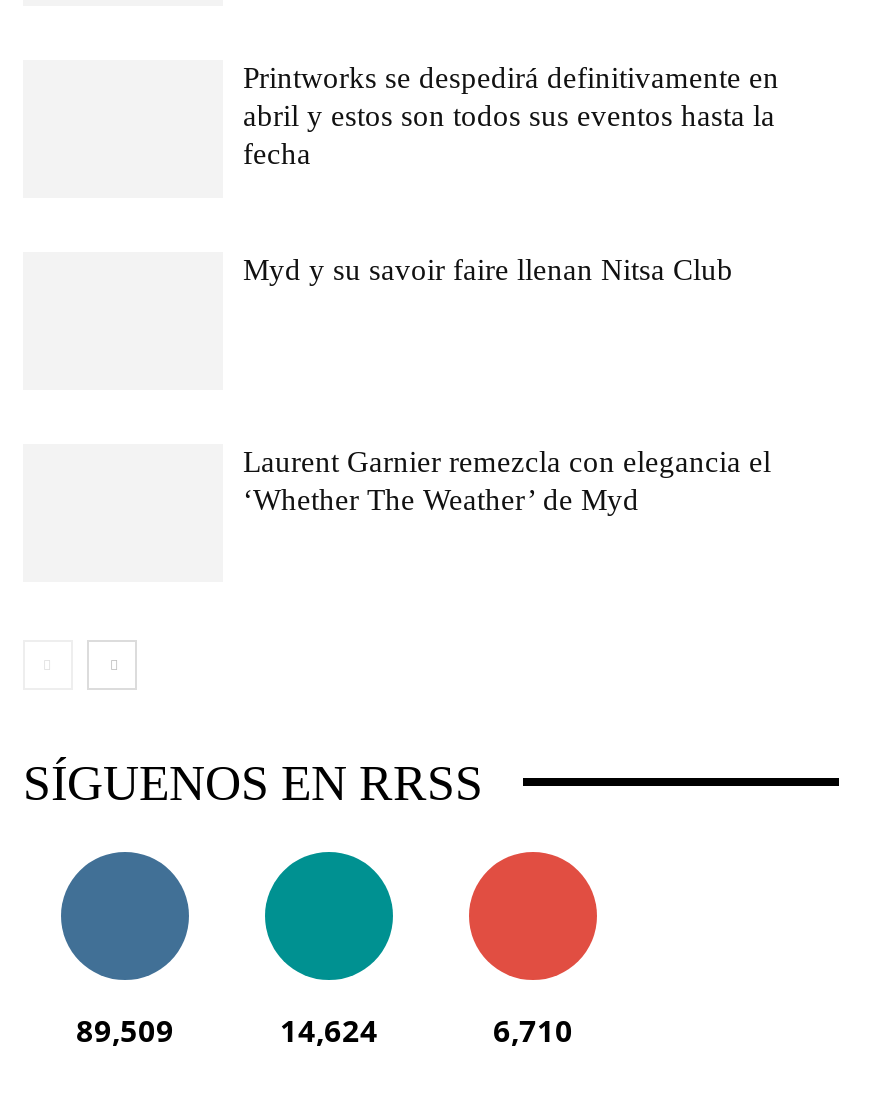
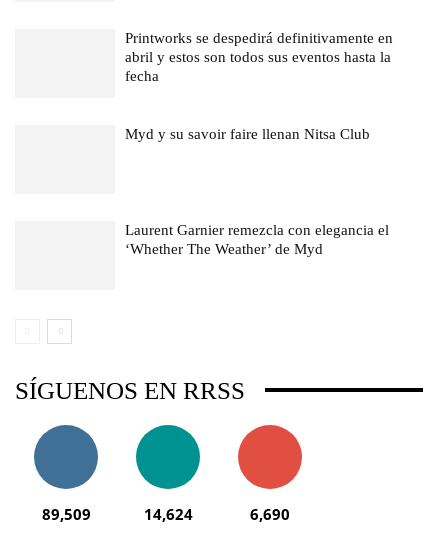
[493,1010,573,1050] 6,710 -> [250,504,290,524] 6,690

